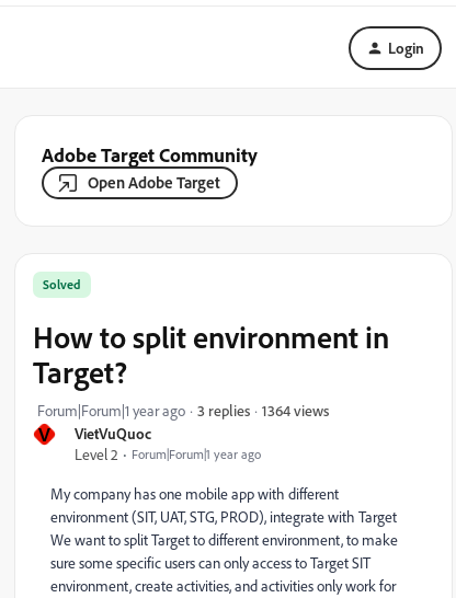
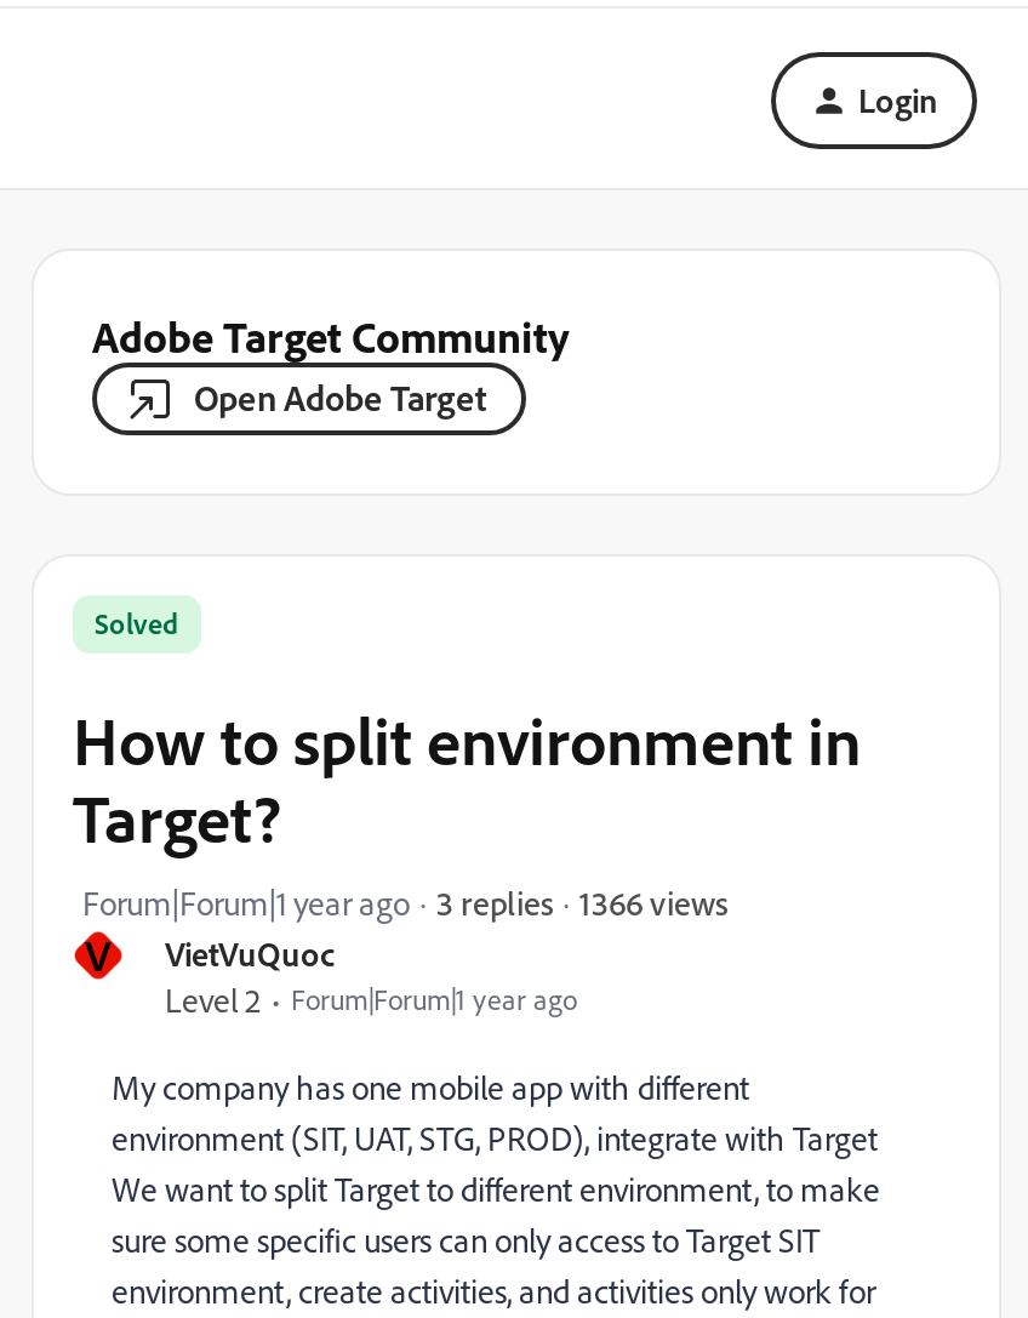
[262,400,329,419] 1364 views -> [579,880,727,922] 1366 views

